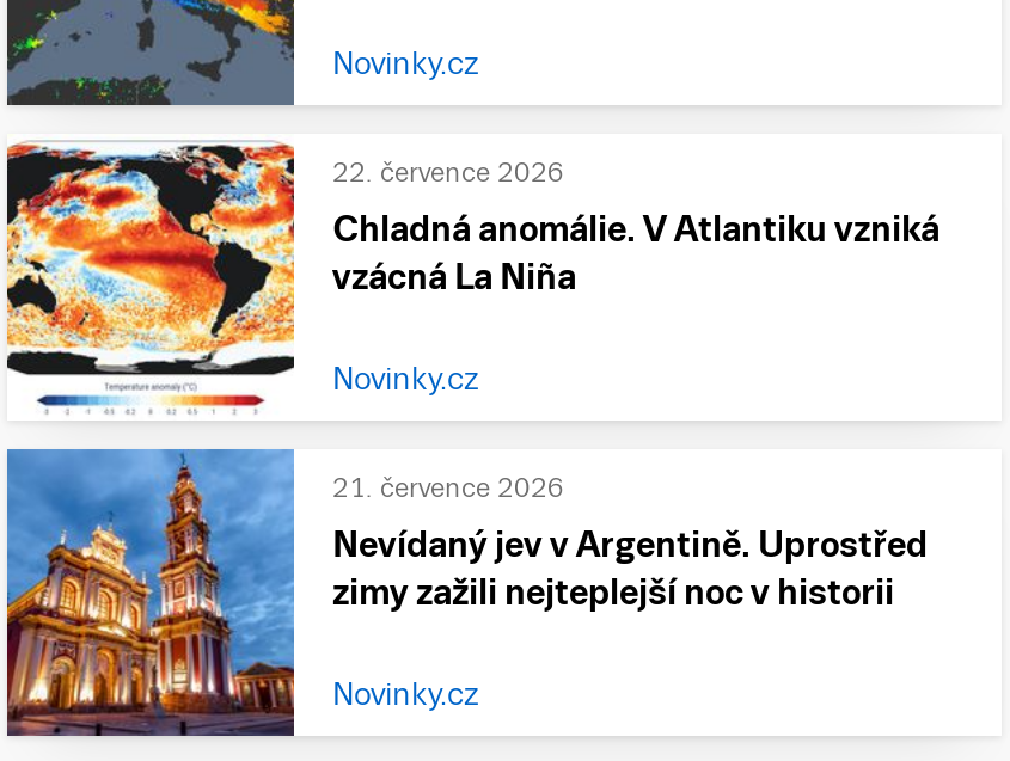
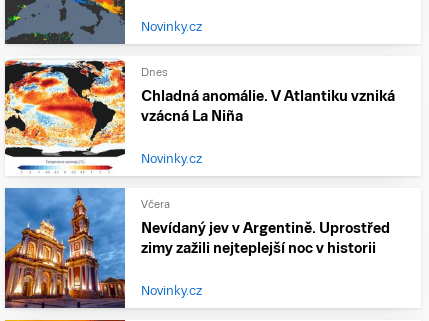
[332,158,564,186] 22. července 2026 -> [141,66,168,78] Dnes
[332,473,564,502] 21. července 2026 -> [141,198,170,210] Včera

